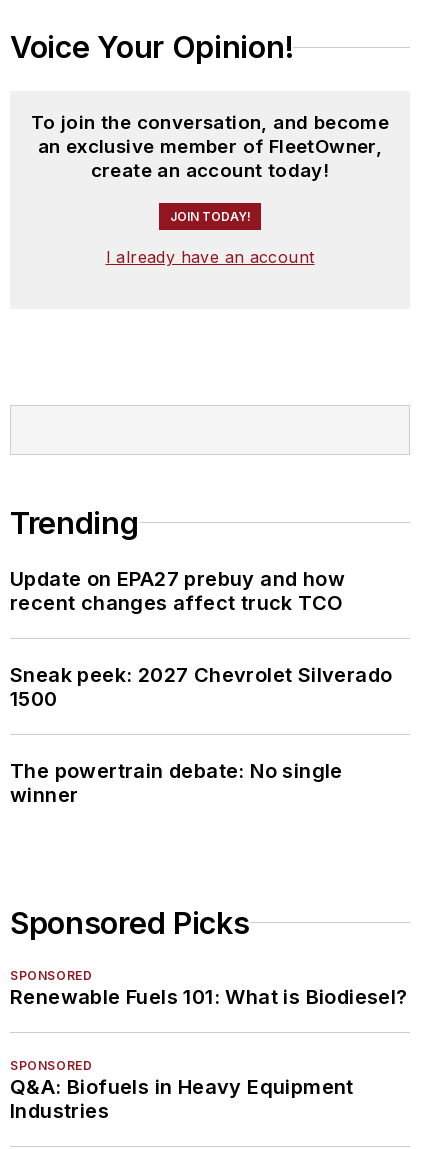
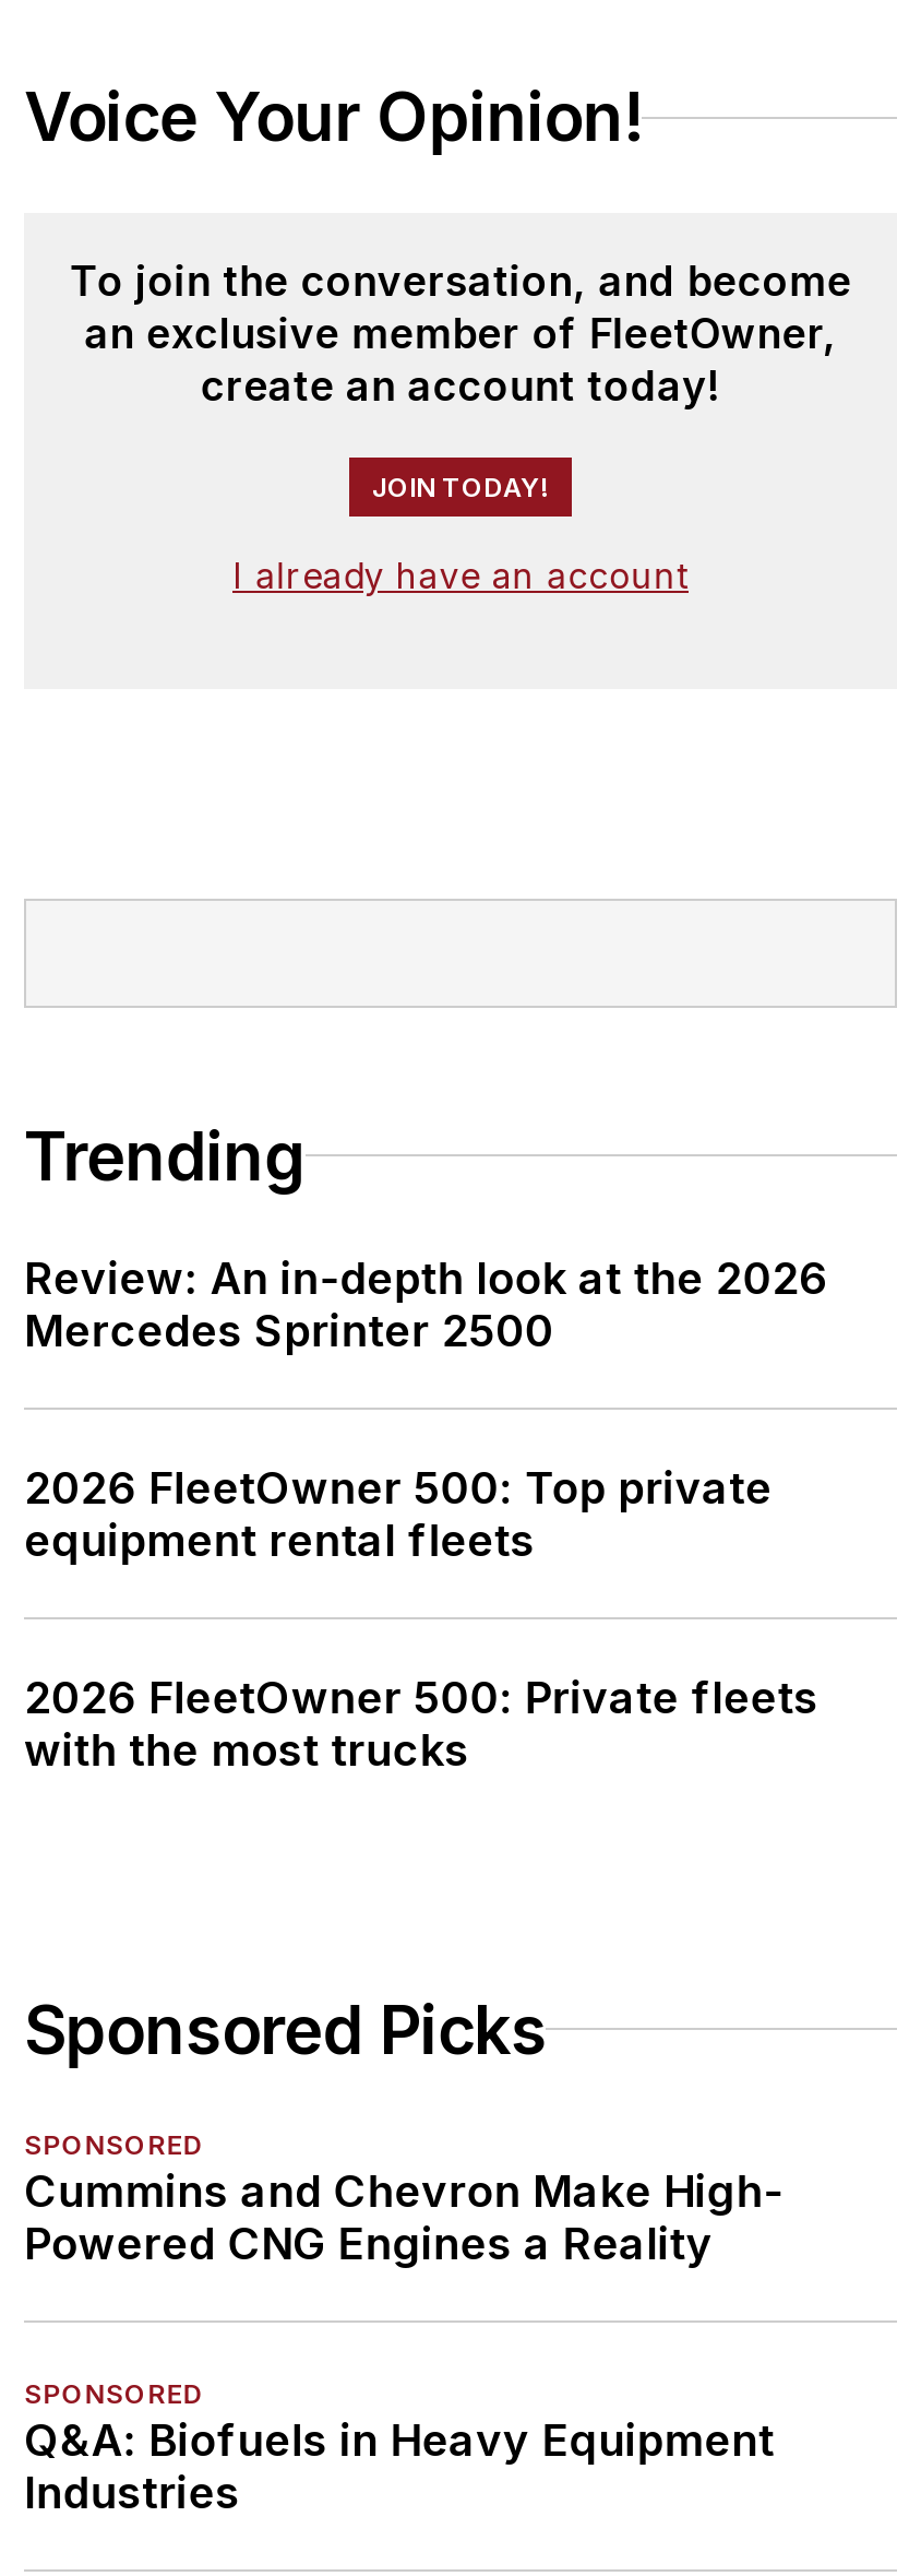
[10,567,345,615] Update on EPA27 prebuy and how | recent changes affect truck TCO -> [24,1253,828,1357] Review: An in-depth look at the 2026 | Mercedes Sprinter 2500
[10,663,392,711] Sneak peek: 2027 Chevrolet Silverado | 1500 -> [24,1462,772,1567] 2026 FleetOwner 500: Top private | equipment rental fleets
[10,759,343,807] The powertrain debate: No single | winner -> [24,1672,818,1777] 2026 FleetOwner 500: Private fleets | with the most trucks
[10,985,408,1009] Renewable Fuels 101: What is Biodiesel? -> [24,2165,784,2270] Cummins and Chevron Make High- | Powered CNG Engines a Reality

